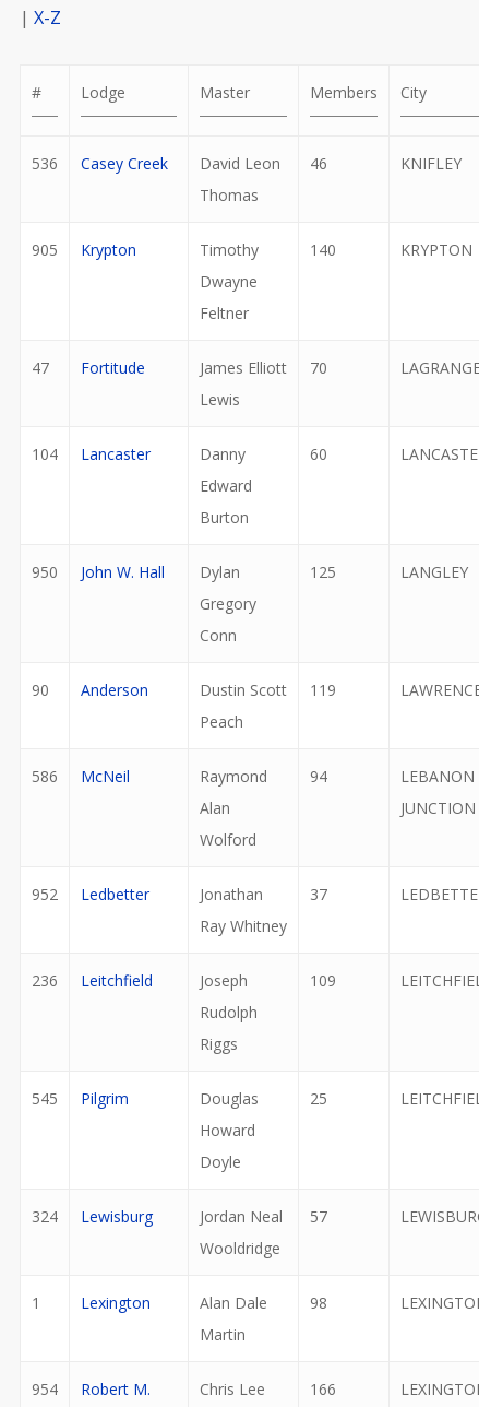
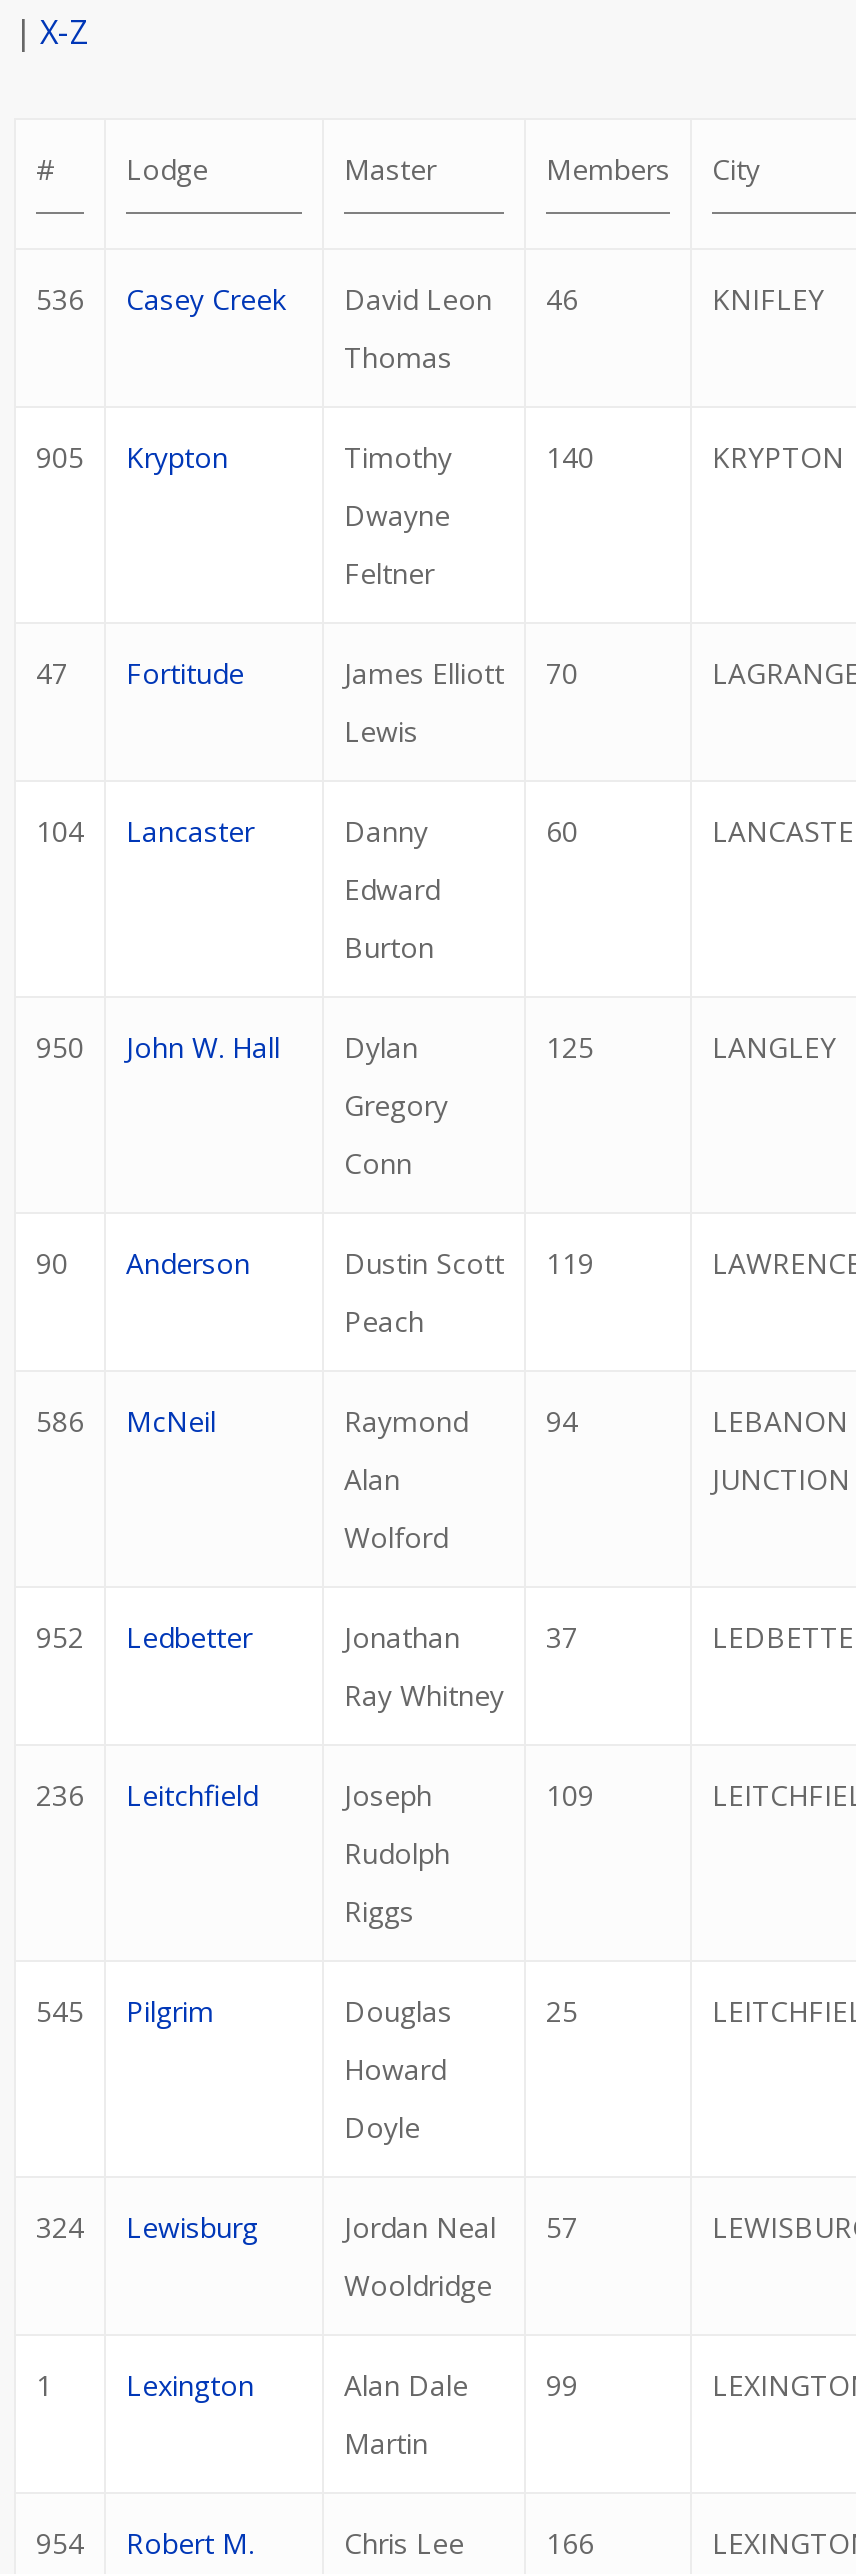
[310,1292,327,1313] 98 -> [546,2366,578,2404] 99

